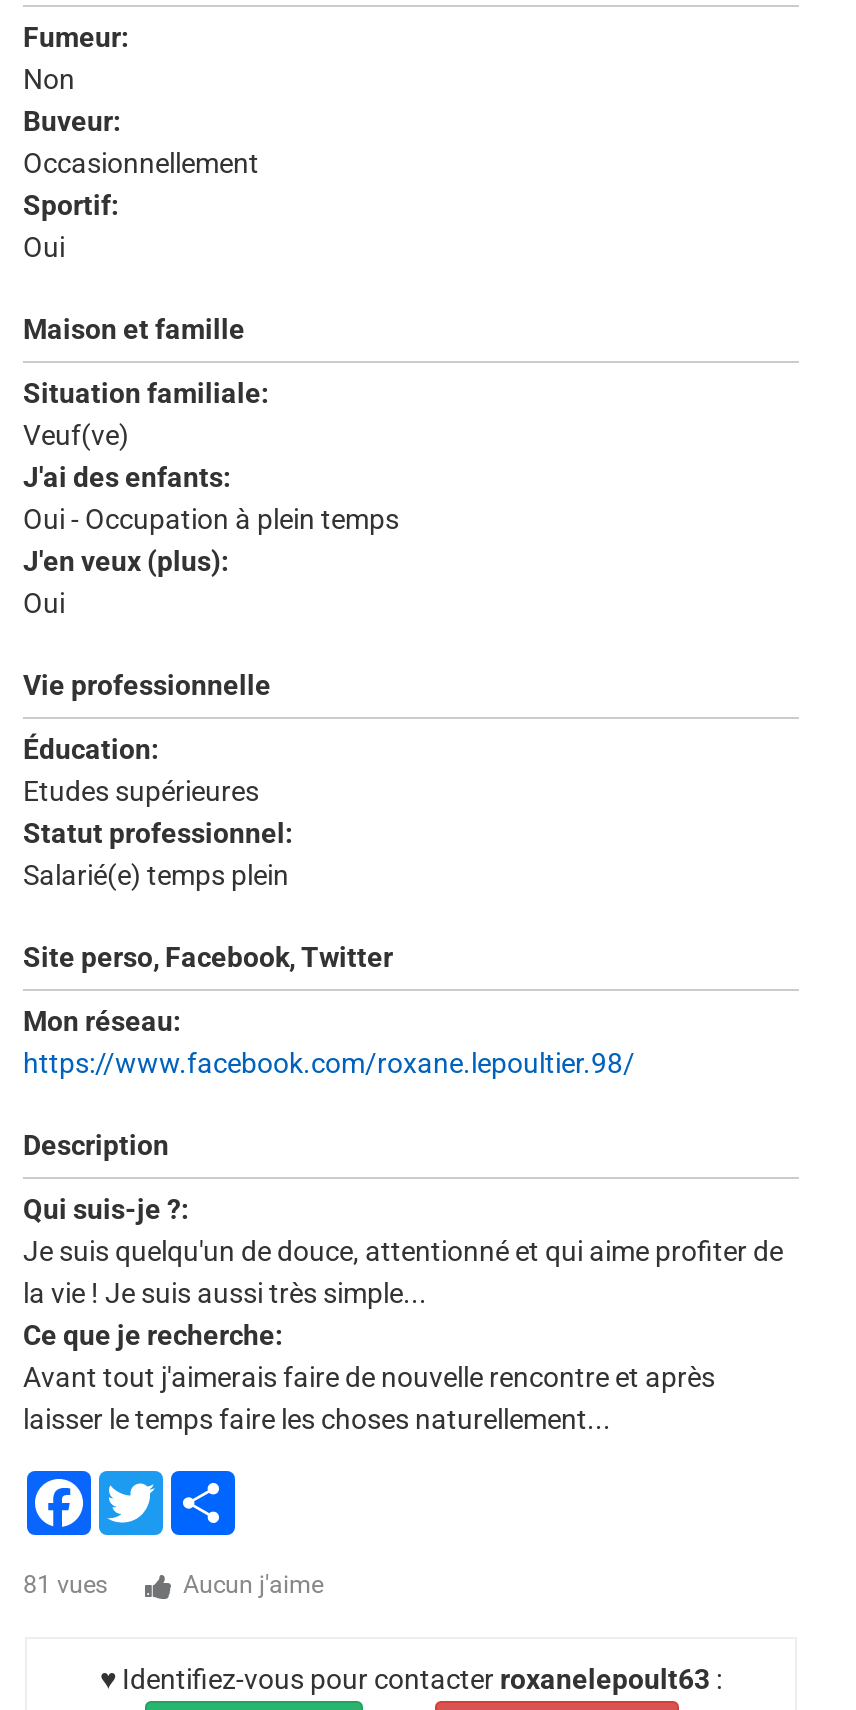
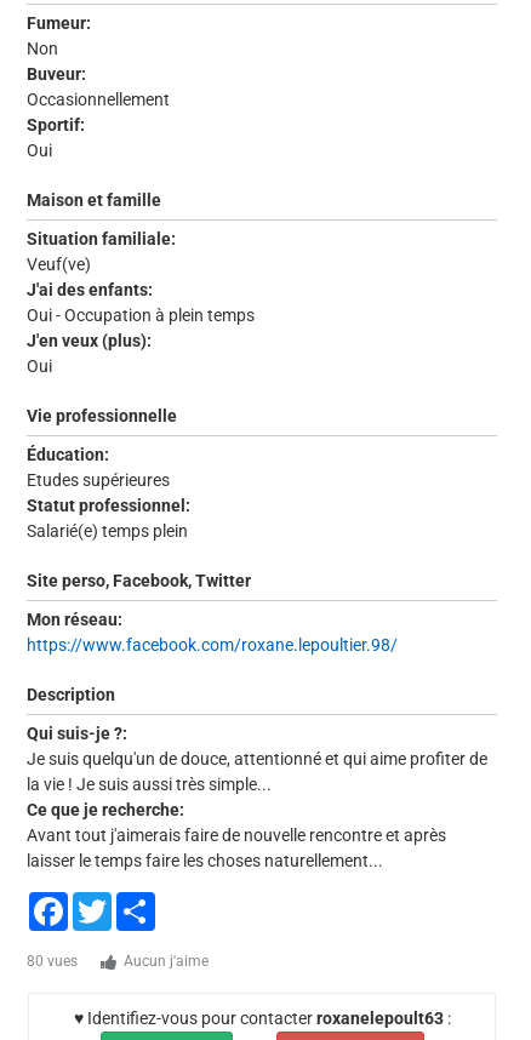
[23,1571,107,1599] 81 vues -> [27,953,78,970] 80 vues

